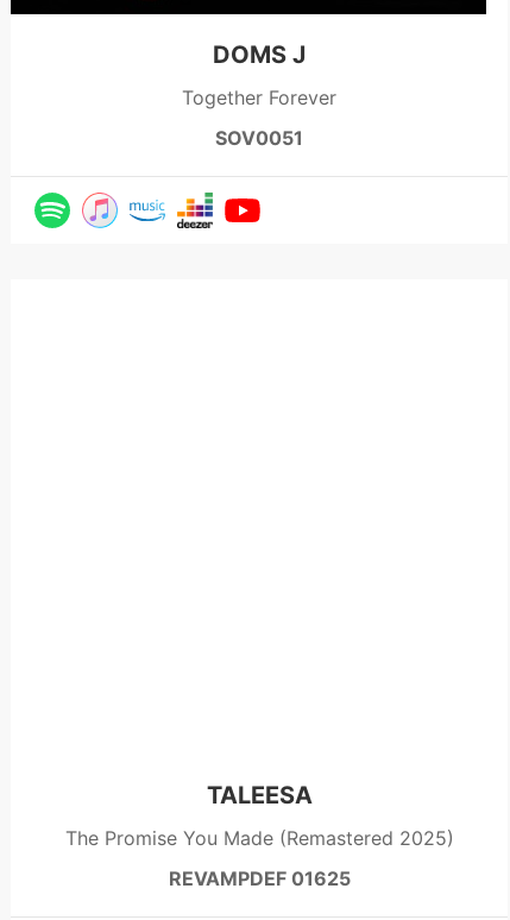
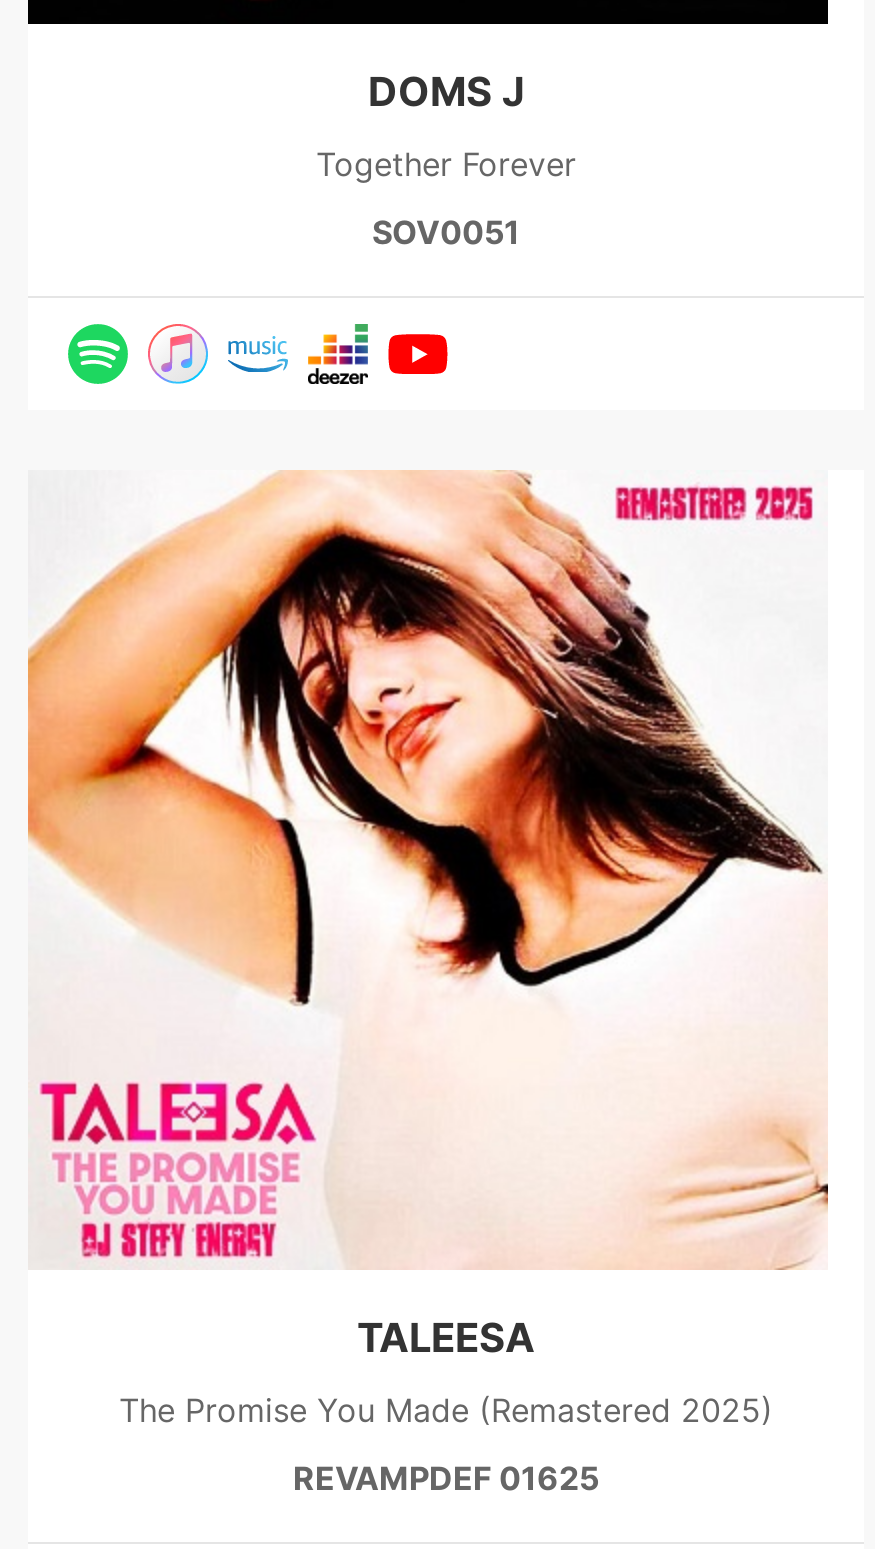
none -> [26,470,830,1272] [image]

